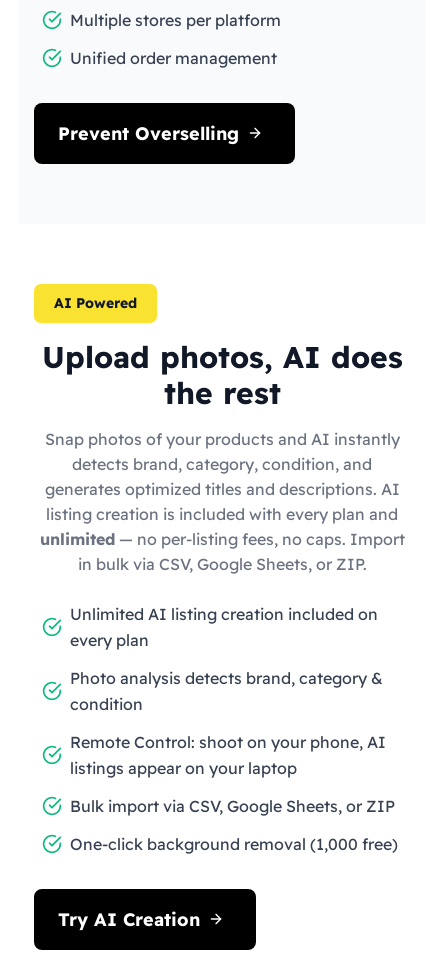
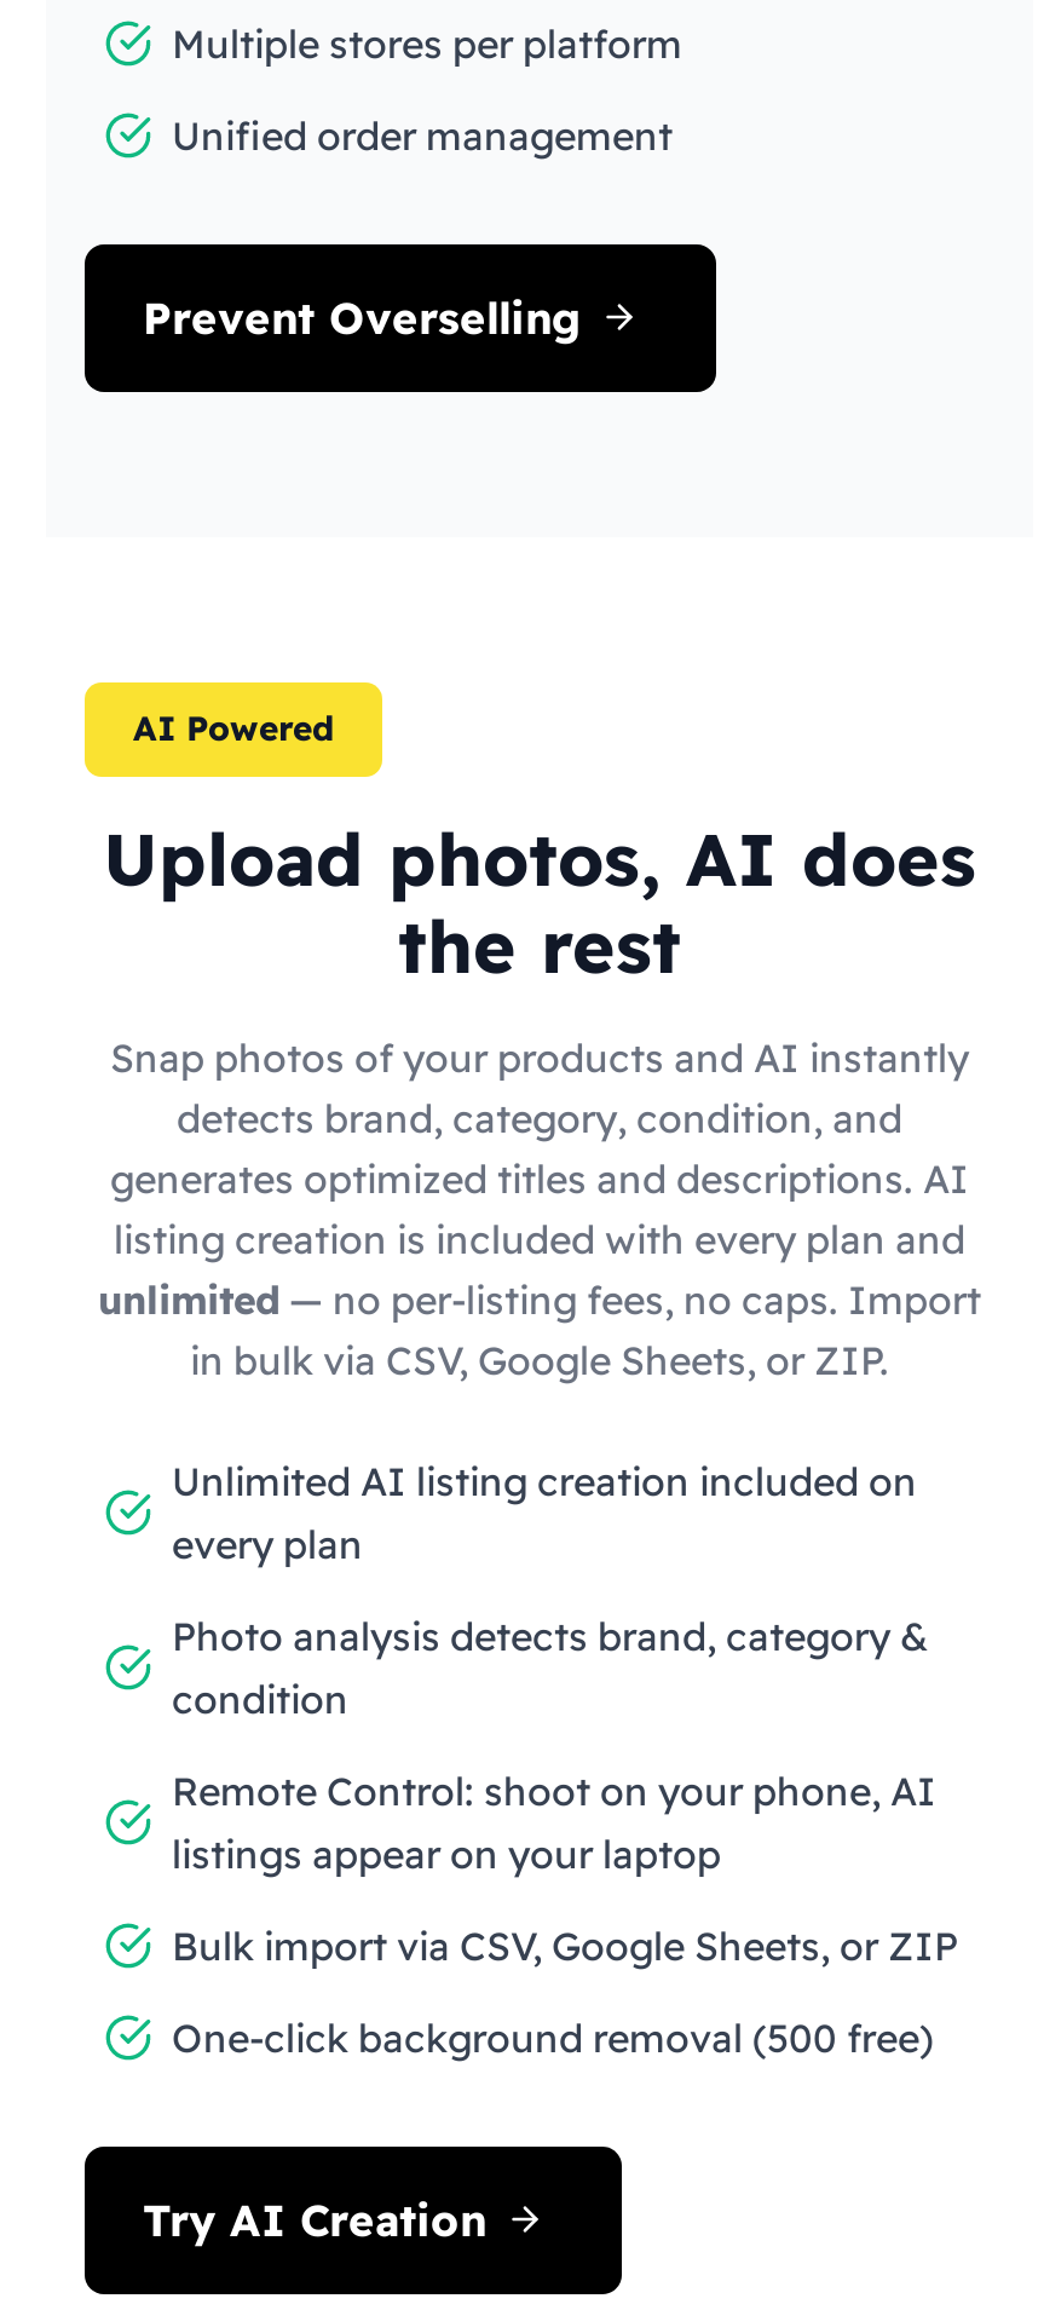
[70,834,398,854] One-click background removal (1,000 free) -> [172,2013,934,2062] One-click background removal (500 free)

